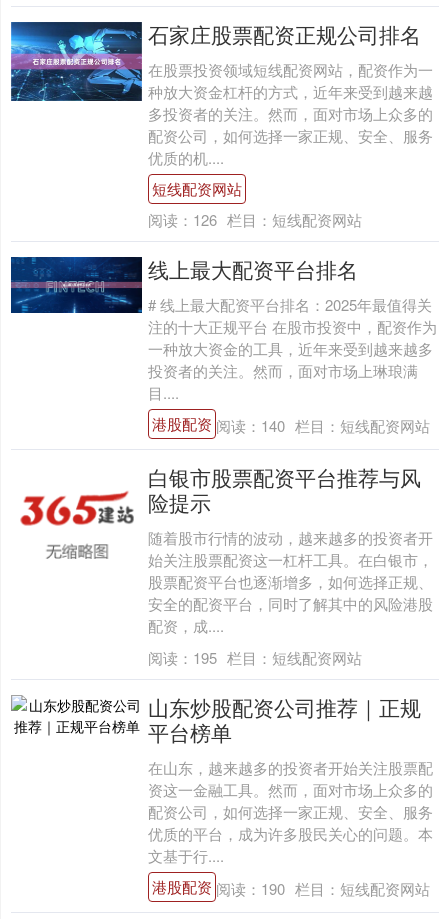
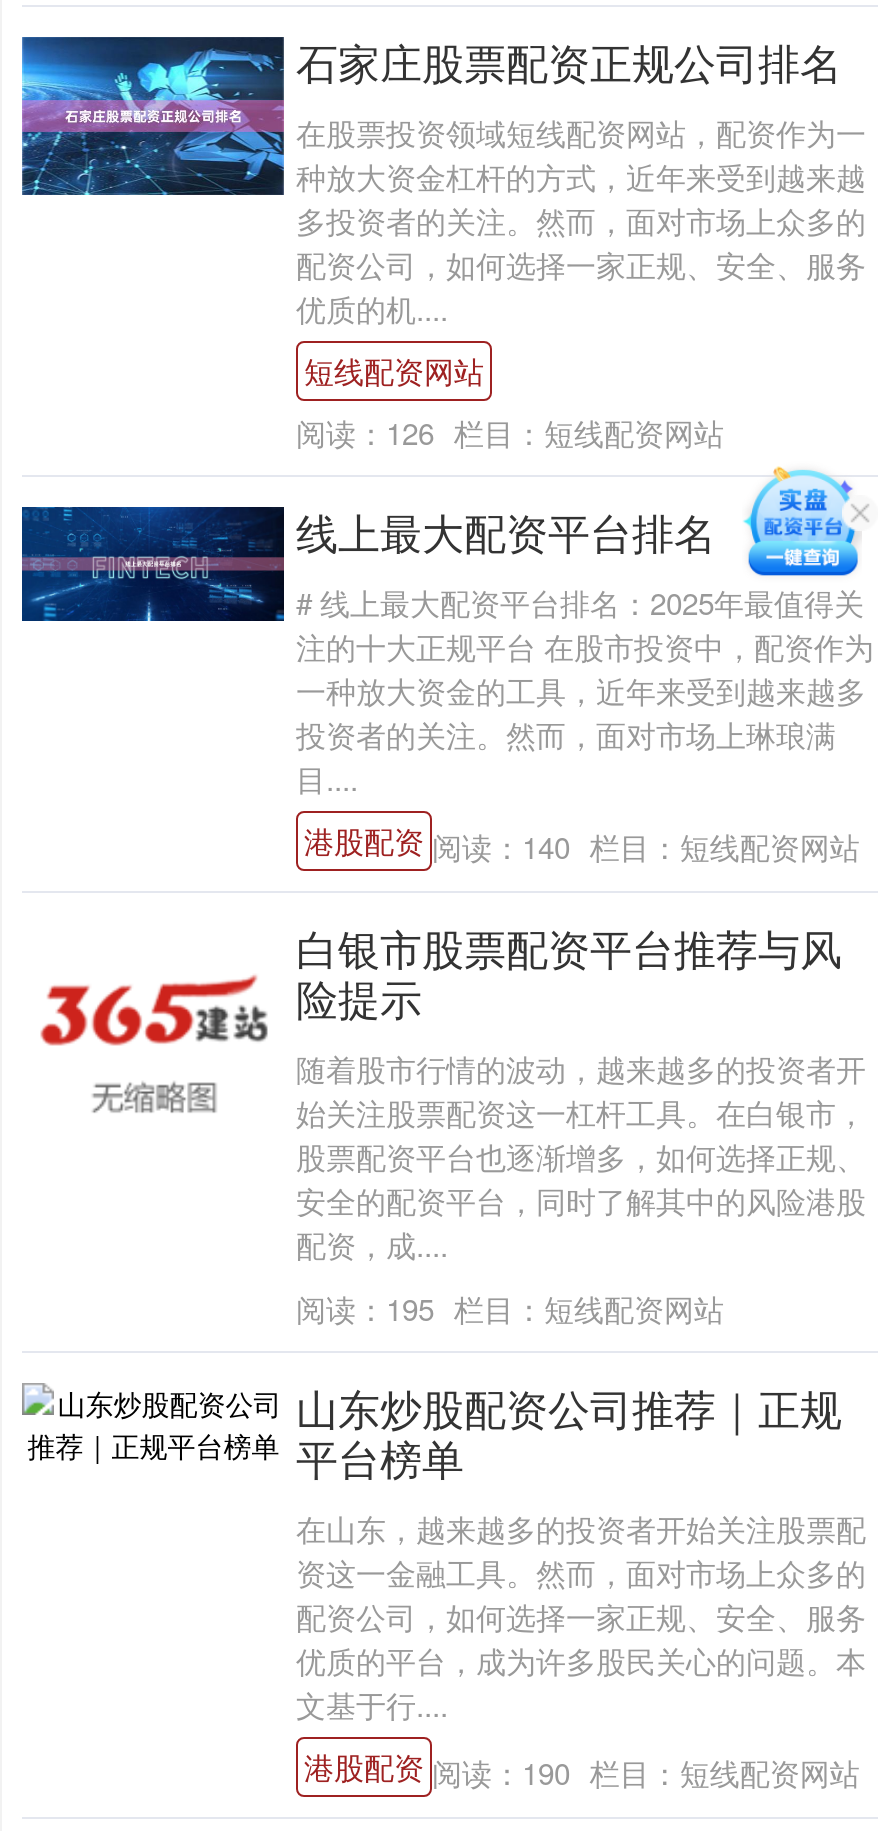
none -> [744,466,868,576] [image]

